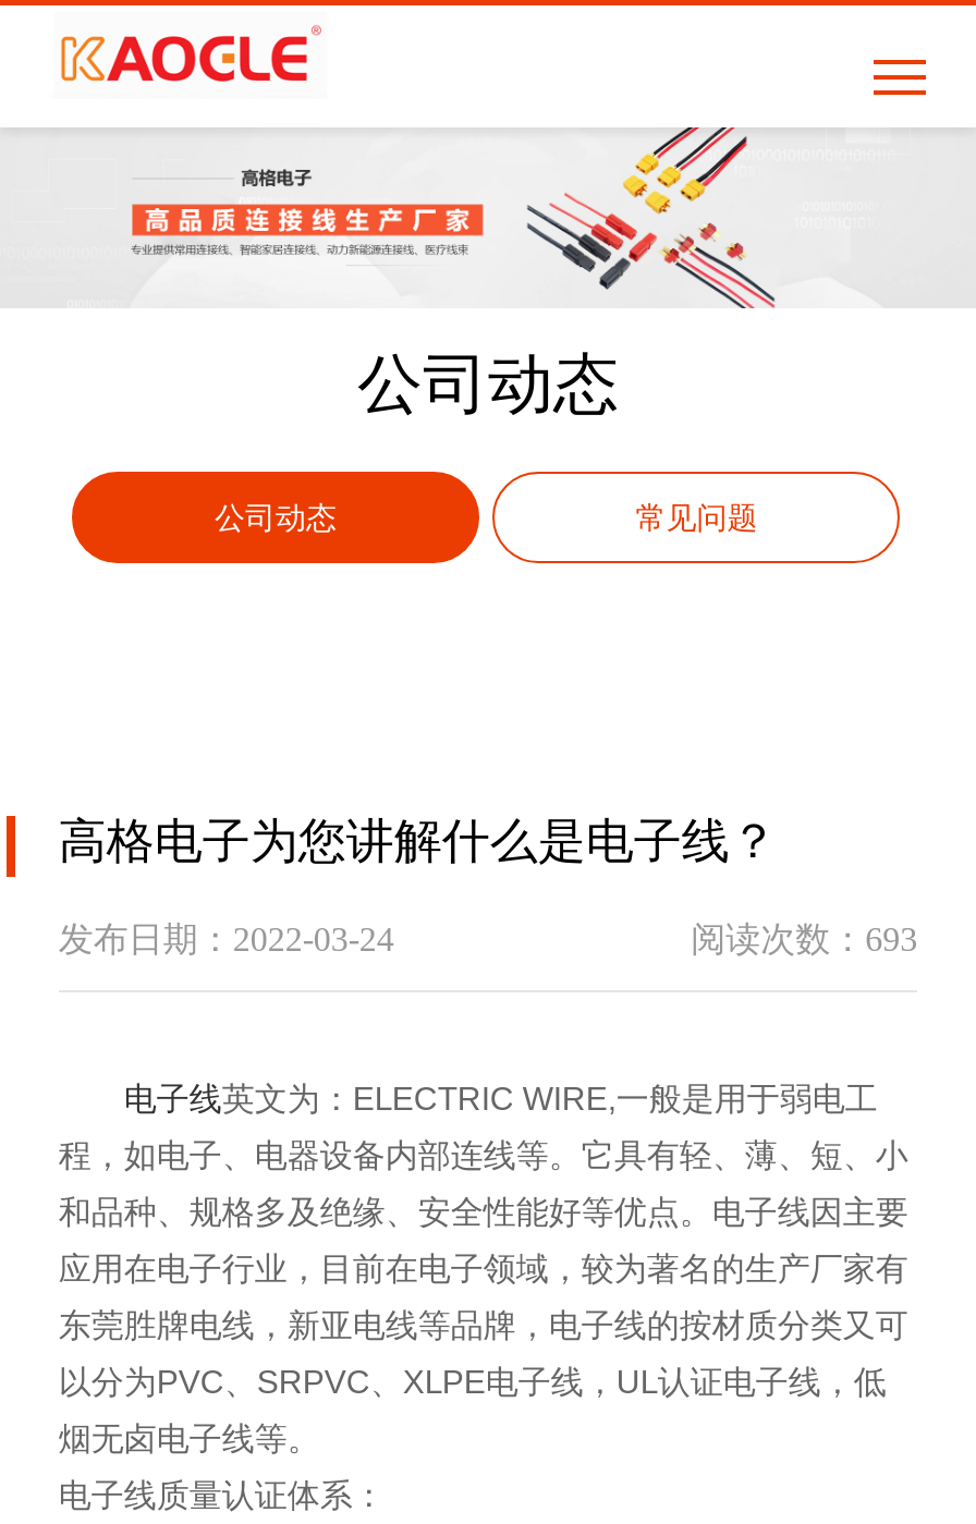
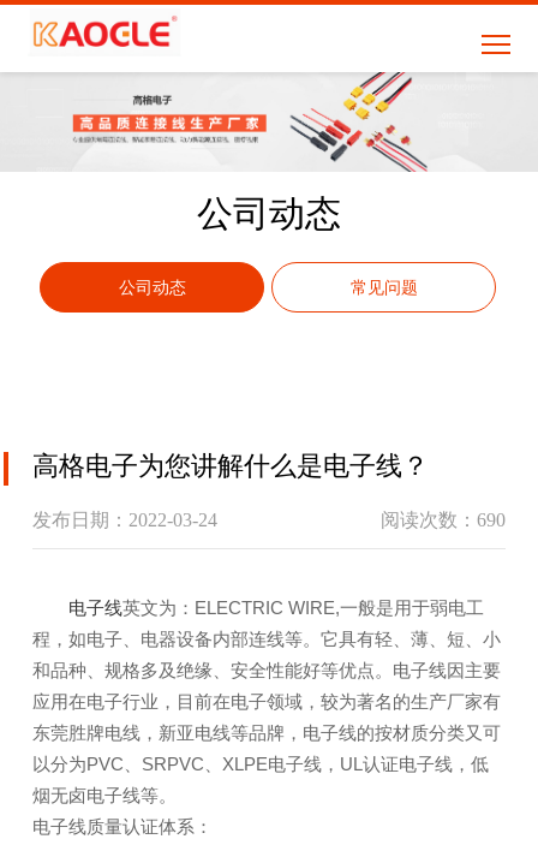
[691,921,917,958] 阅读次数：693 -> [381,510,506,530] 阅读次数：690

